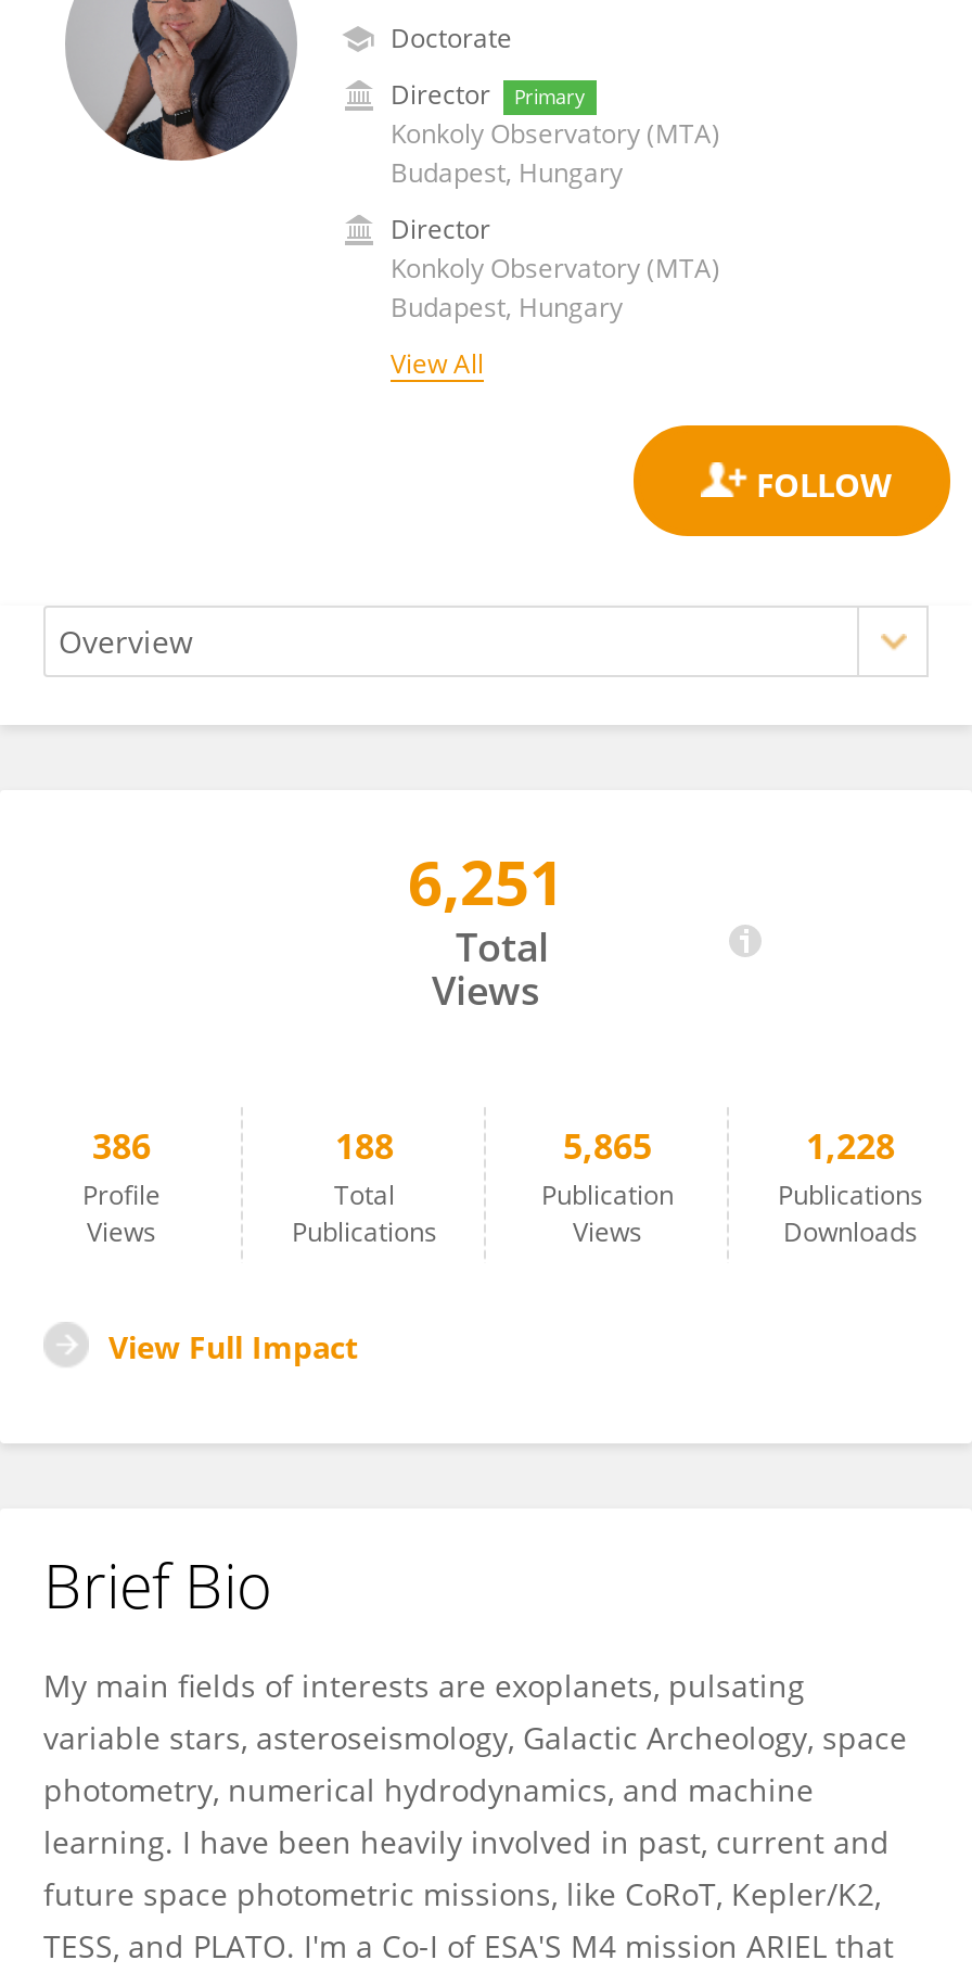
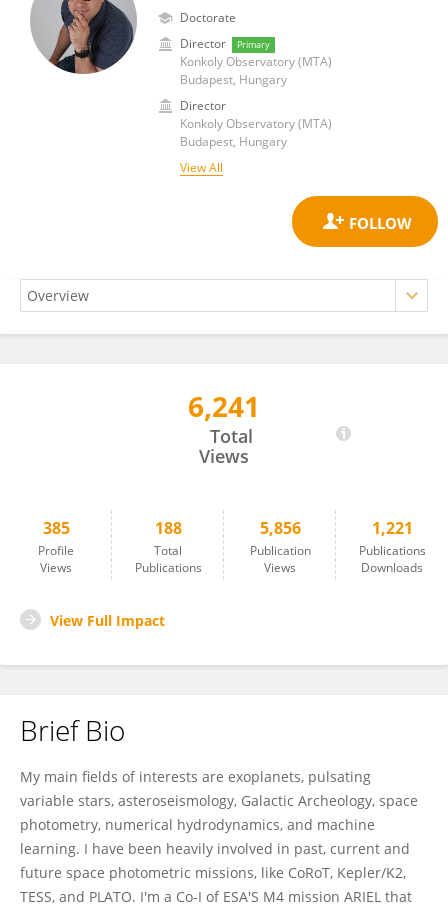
[408,840,564,922] 6,251 -> [188,387,260,425] 6,241
[92,1122,151,1170] 386 -> [42,517,69,539] 385
[563,1122,652,1170] 5,865 -> [259,517,300,539] 5,856
[806,1122,895,1170] 1,228 -> [371,517,412,539] 1,221

